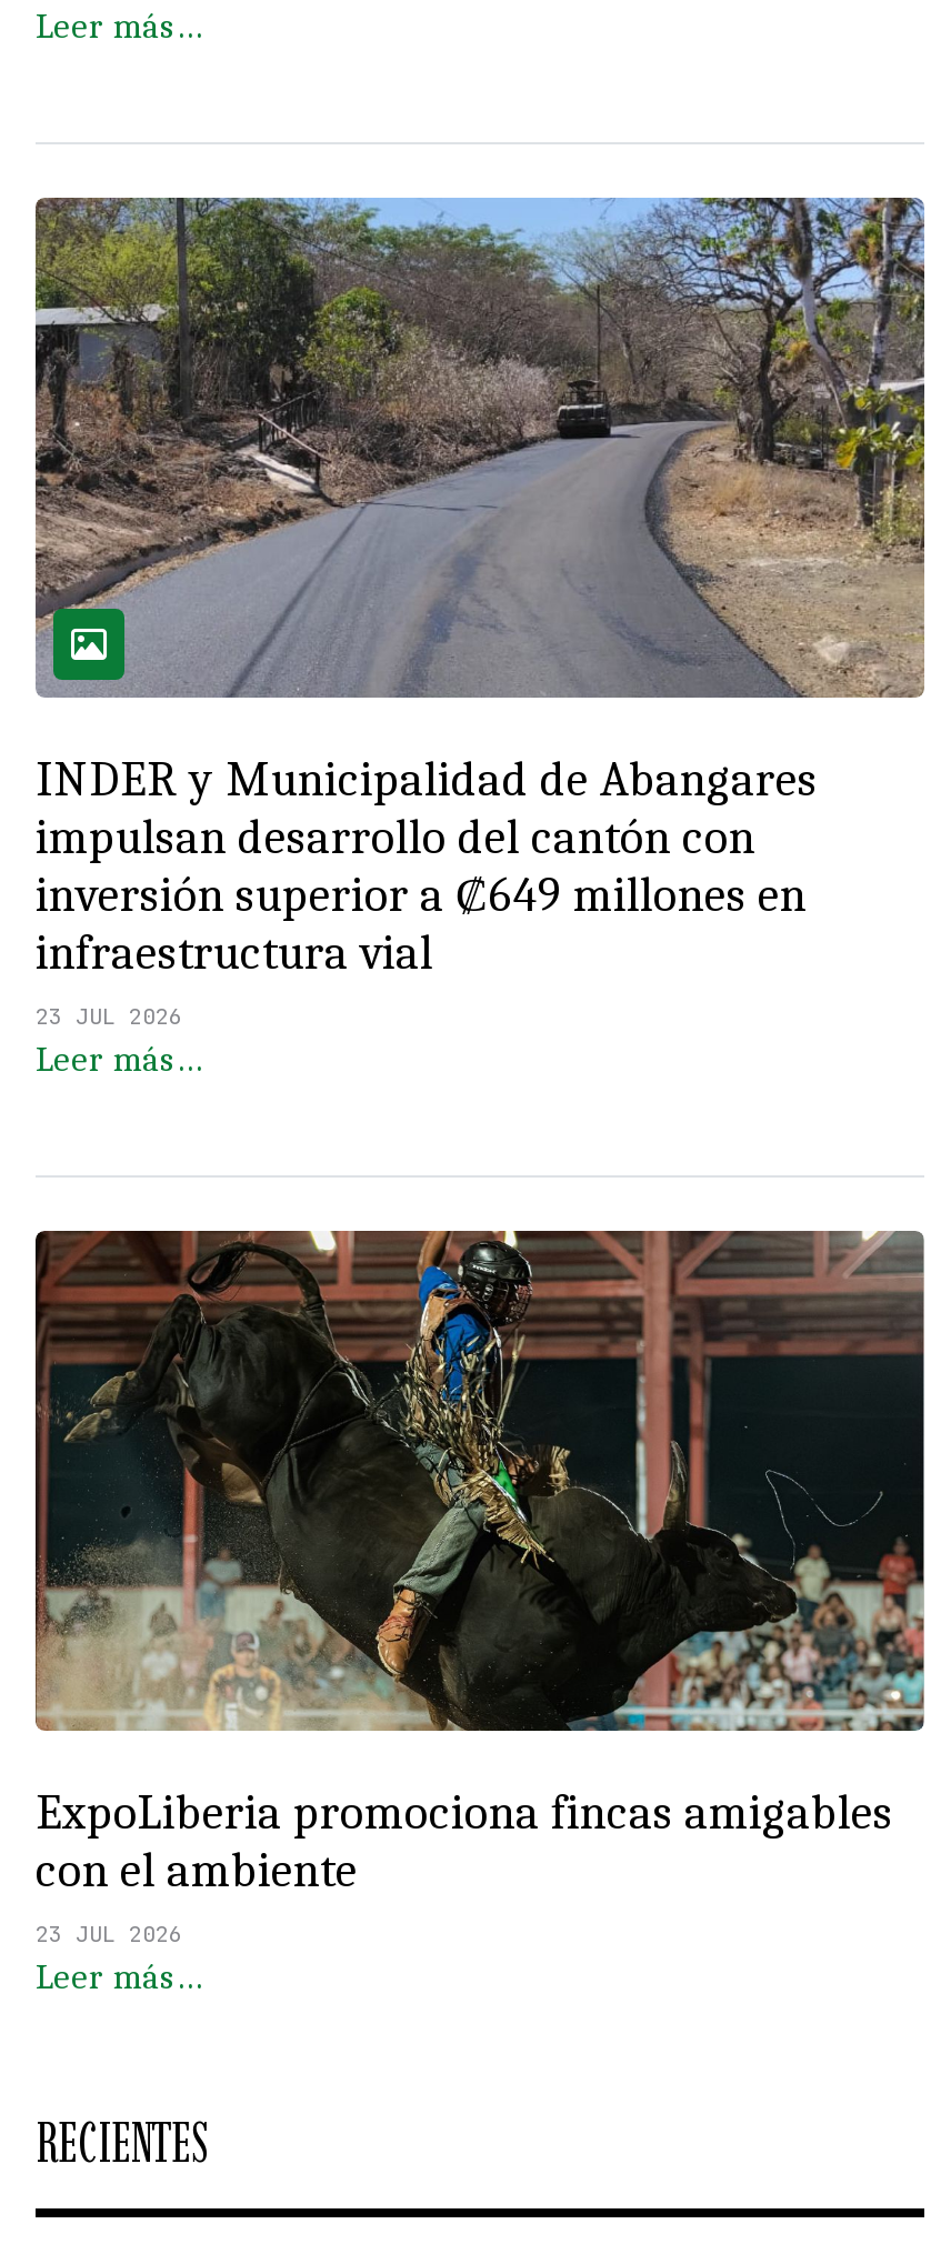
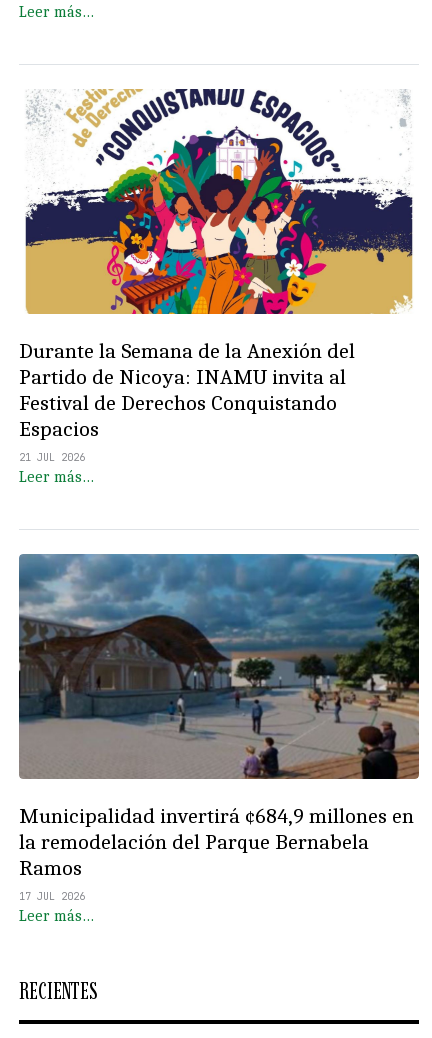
[33,196,927,1030] [image] | INDER y Municipalidad de Abangares | impulsan desarrollo del cantón con | inversión superior a ₡649 millones en | infraestructura vial | 23 JUL 2026 -> [19,88,419,464] [image] | Durante la Semana de la Anexión del | Partido de Nicoya: INAMU invita al | Festival de Derechos Conquistando | Espacios | 21 JUL 2026
[33,1229,924,1948] [image] | ExpoLiberia promociona fincas amigables | con el ambiente | 23 JUL 2026 -> [18,553,420,903] [image] | Municipalidad invertirá ¢684,9 millones en | la remodelación del Parque Bernabela | Ramos | 17 JUL 2026

